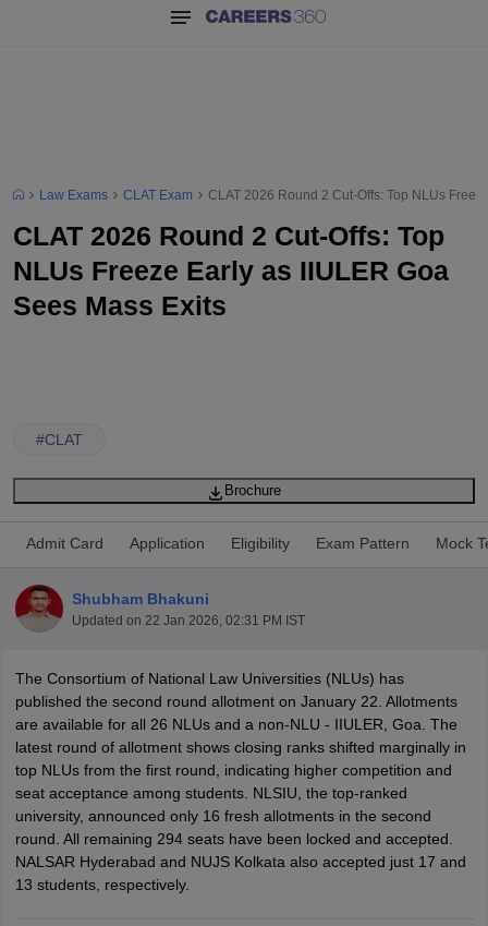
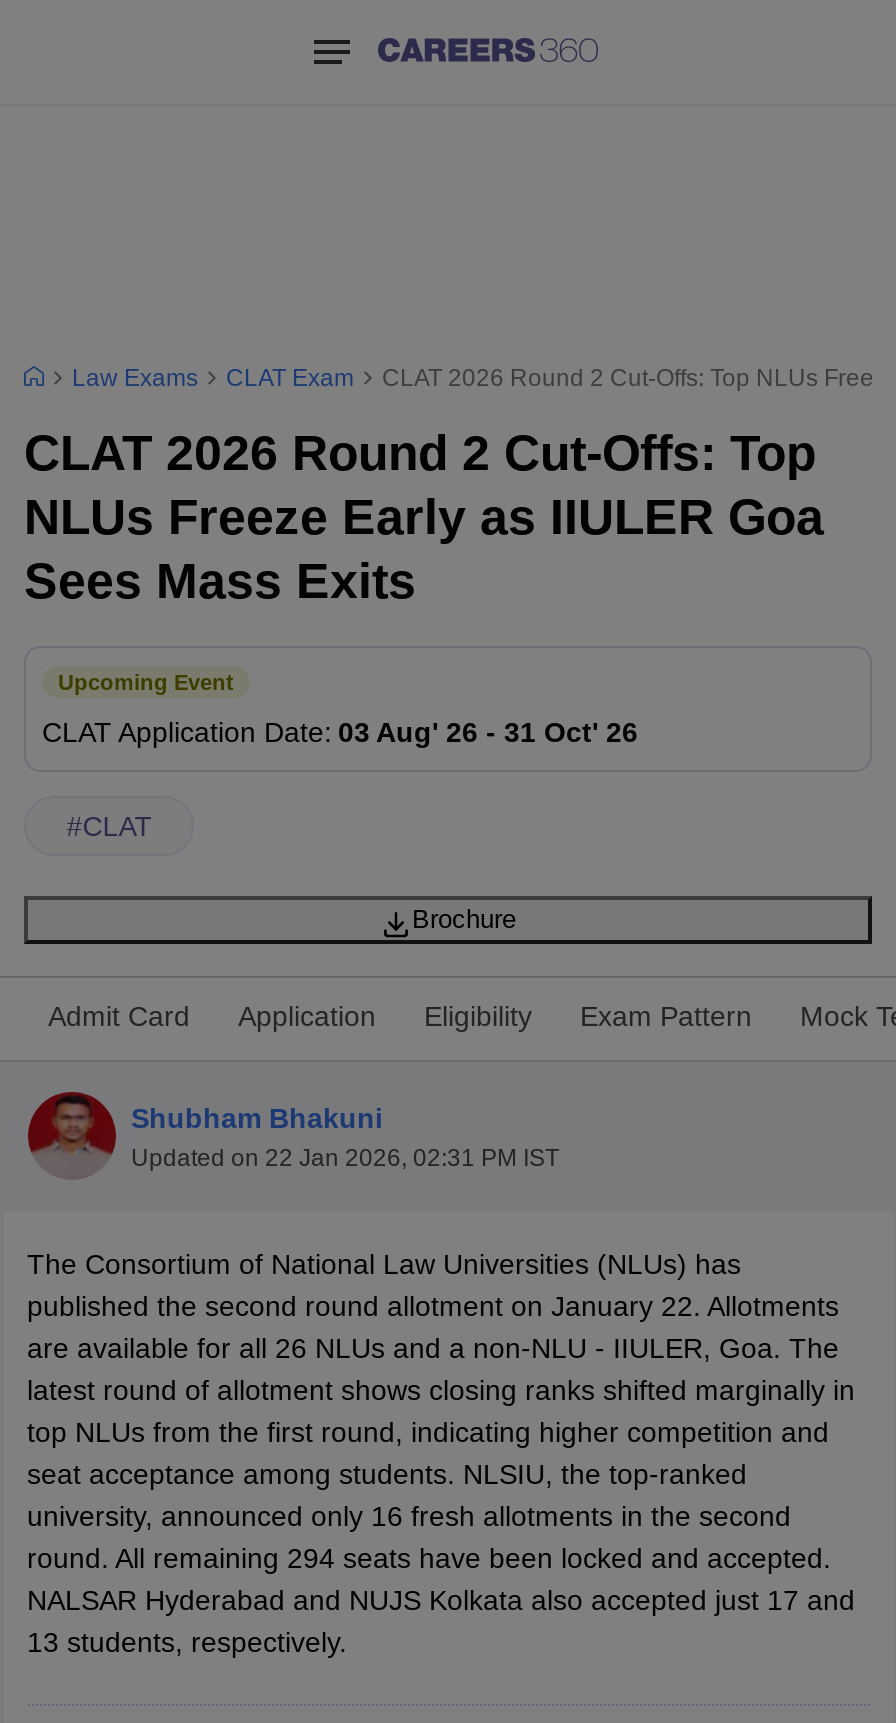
none -> [42,669,638,747] Upcoming Event | CLAT Application Date: 03 Aug' 26 - 31 Oct' 26

